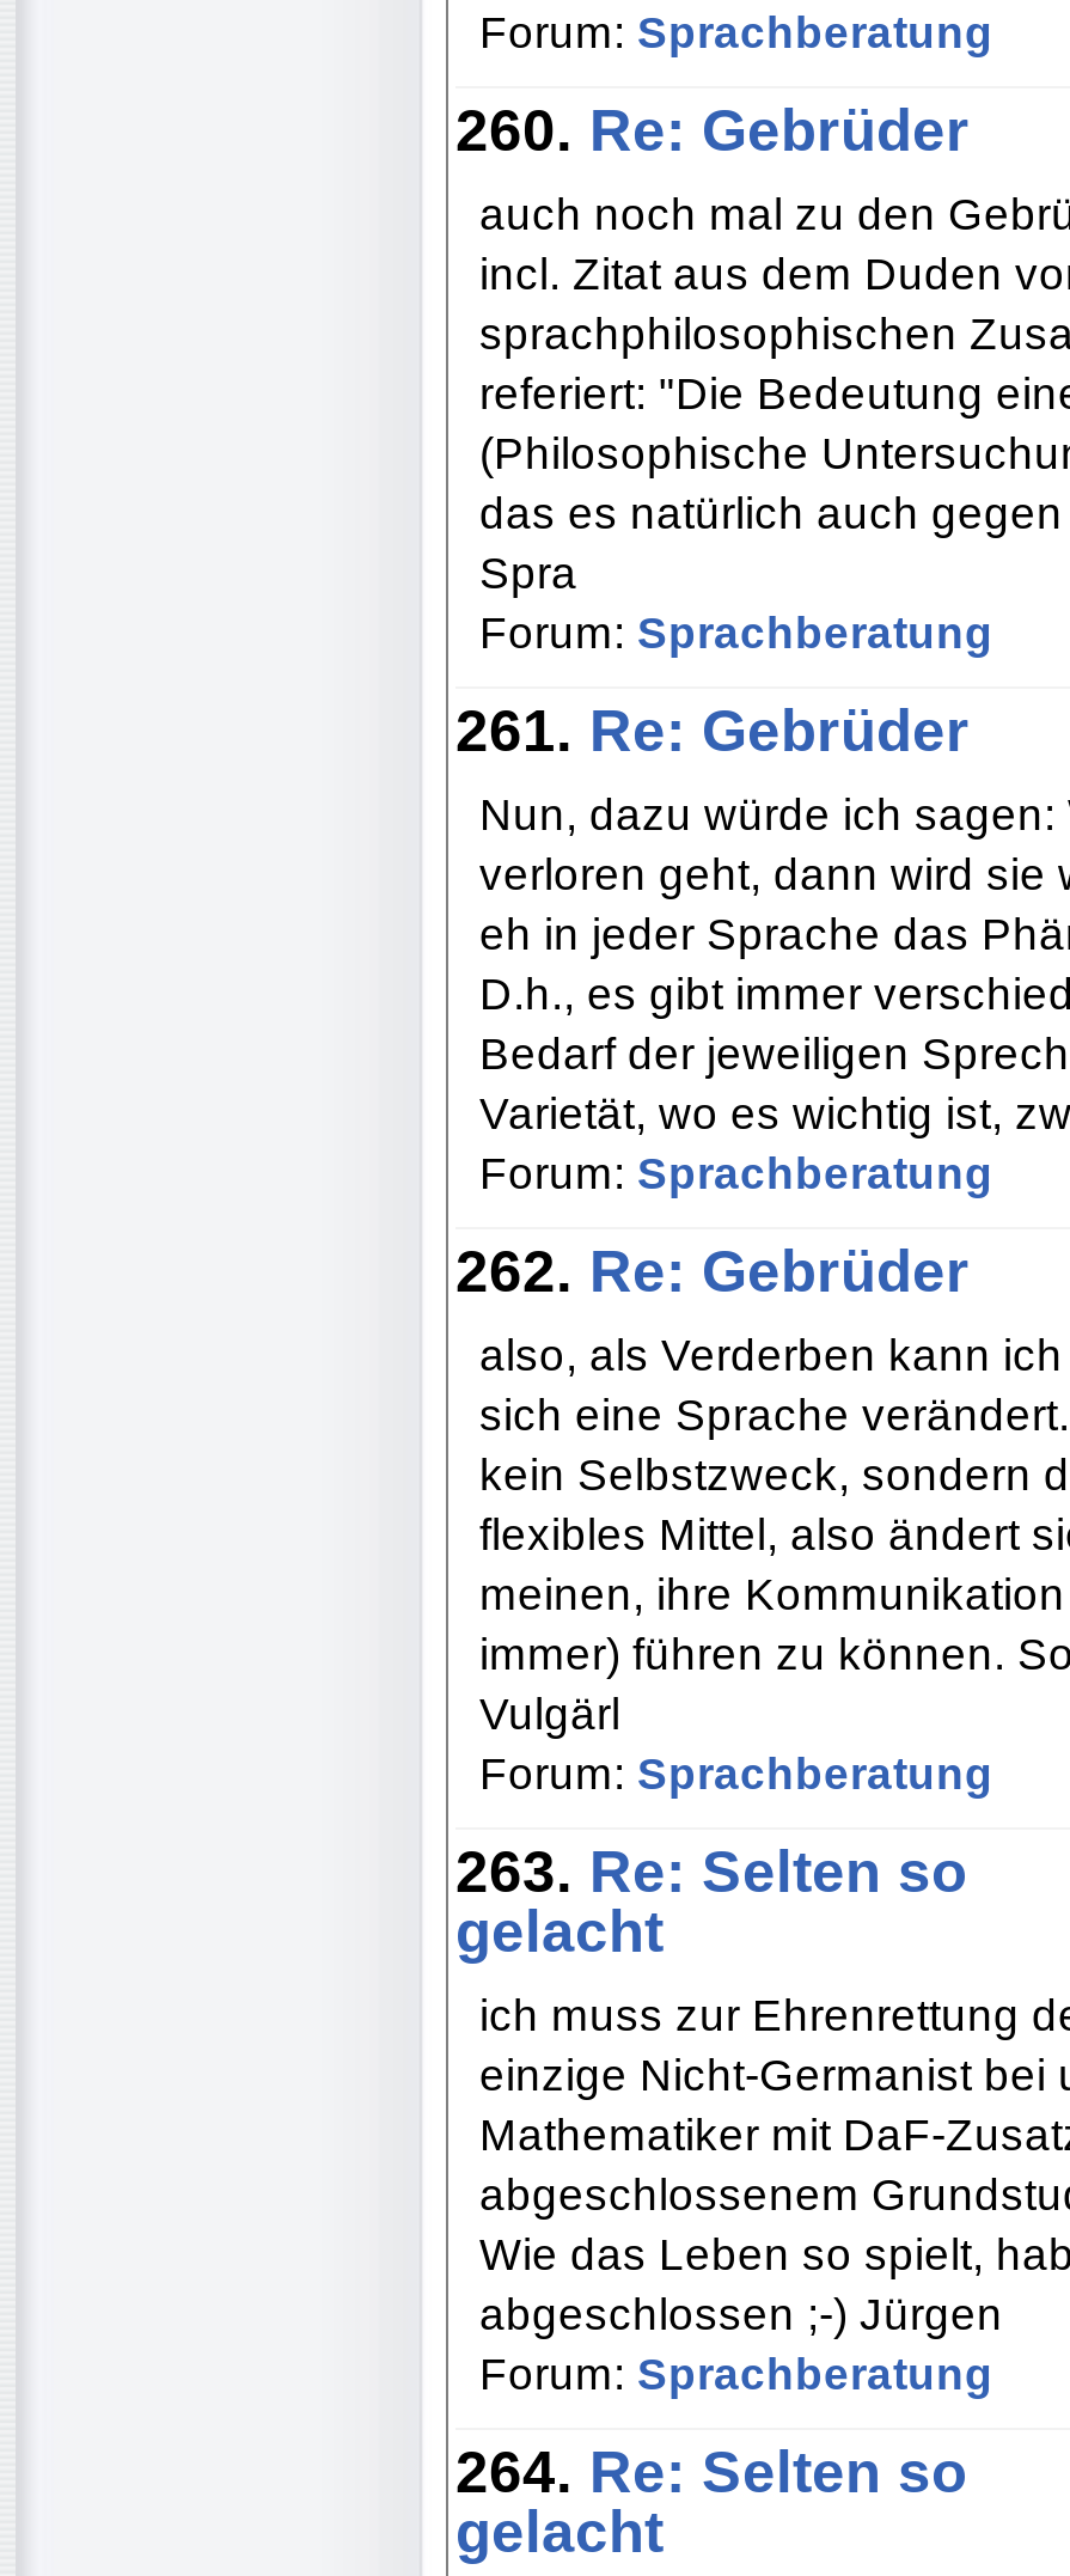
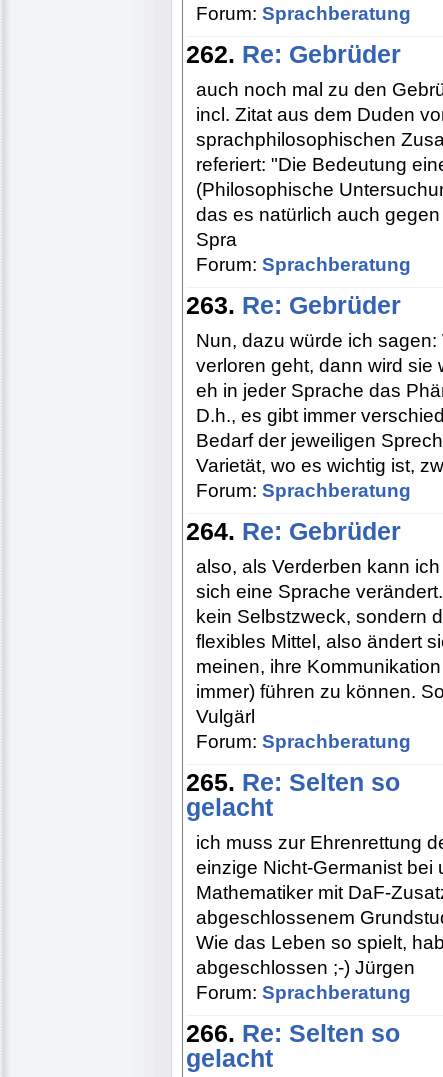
[455,97,970,162] 260. Re: Gebrüder -> [186,41,401,68] 262. Re: Gebrüder
[455,698,970,762] 261. Re: Gebrüder -> [186,292,401,319] 263. Re: Gebrüder
[455,1238,970,1303] 262. Re: Gebrüder -> [186,518,401,545] 264. Re: Gebrüder
[455,1839,967,1903] 263. Re: Selten so -> [186,769,400,796] 265. Re: Selten so
[455,2439,967,2504] 264. Re: Selten so -> [186,1020,400,1047] 266. Re: Selten so

